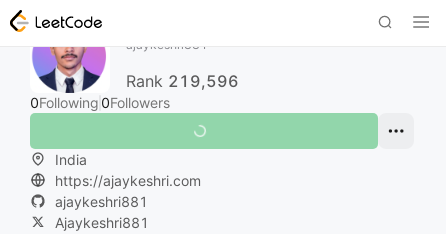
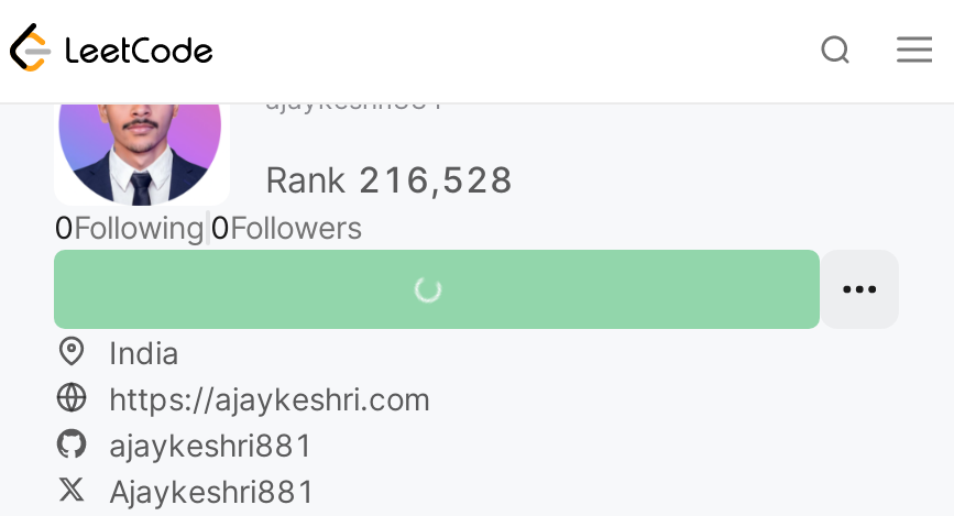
[126,71,239,91] Rank 219,596 -> [265,157,514,201] Rank 216,528

